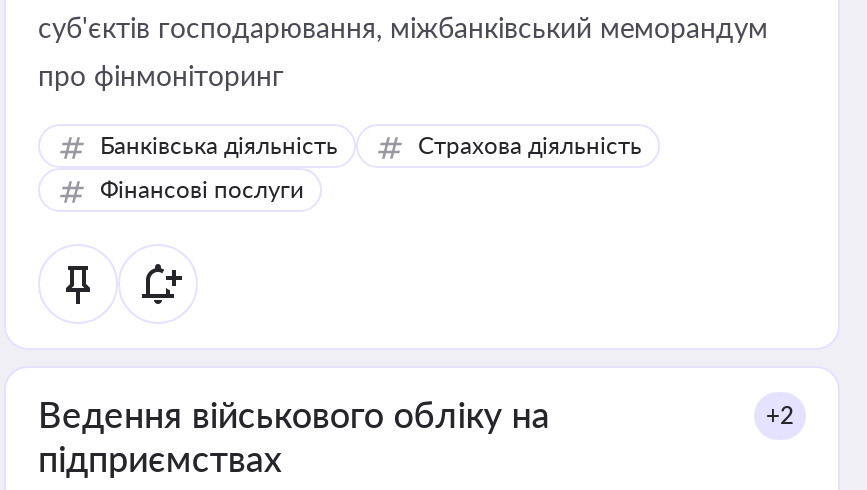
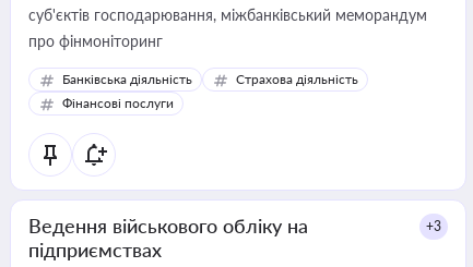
[766,400,794,430] +2 -> [426,218,441,234] +3

